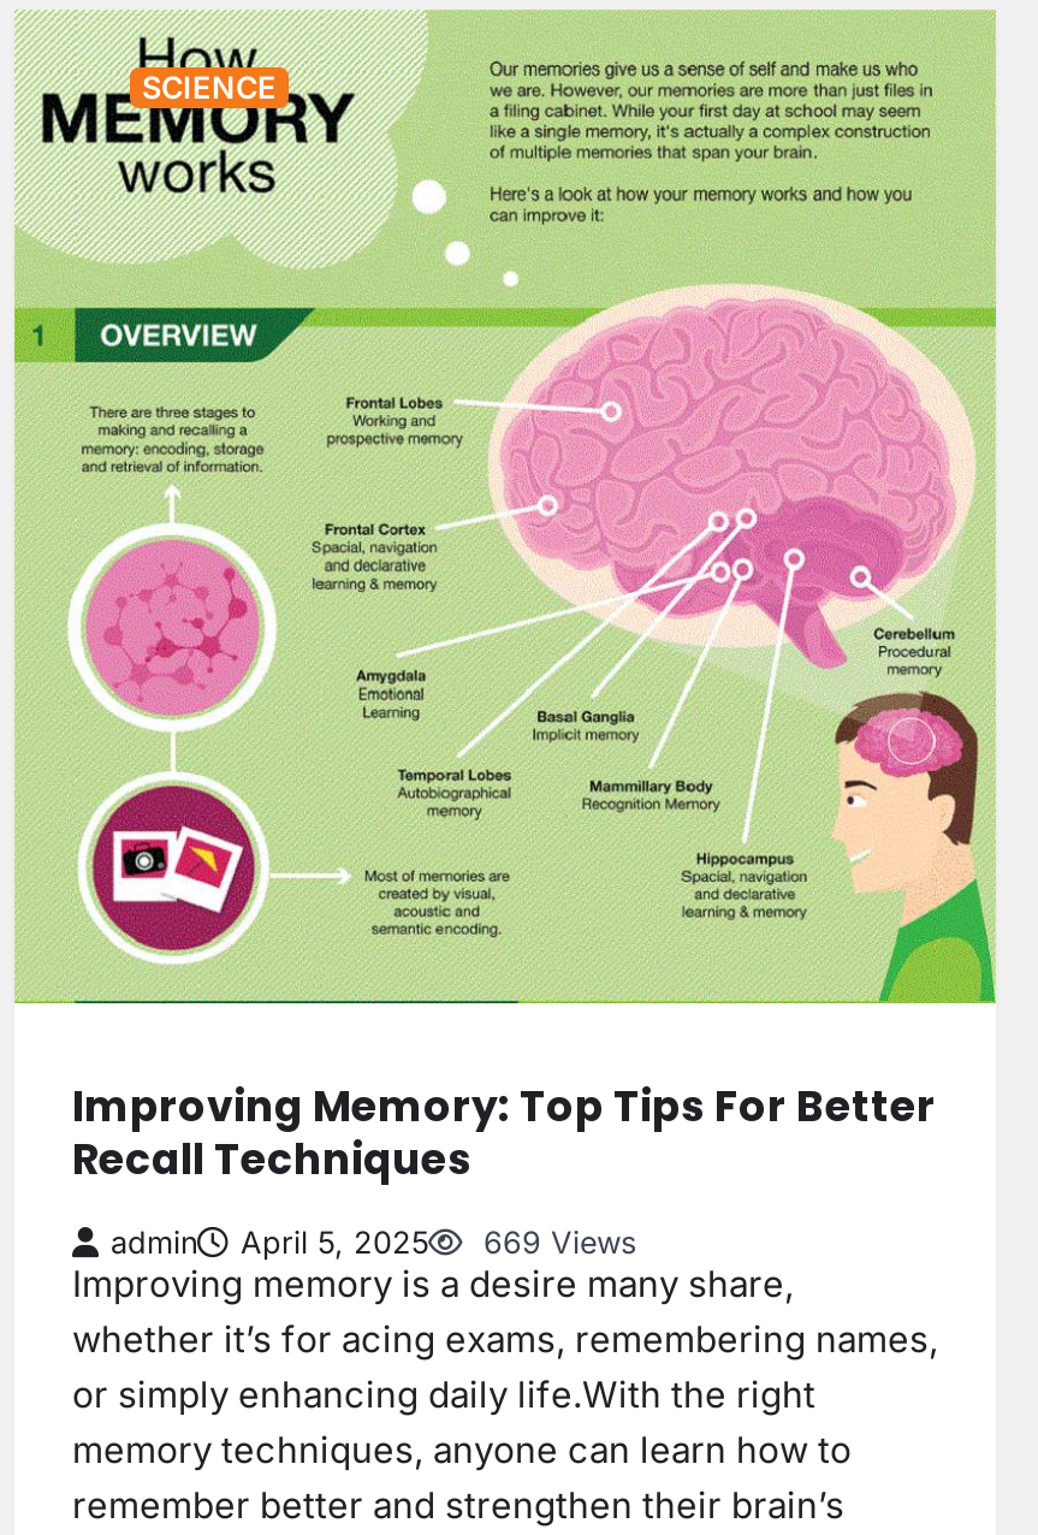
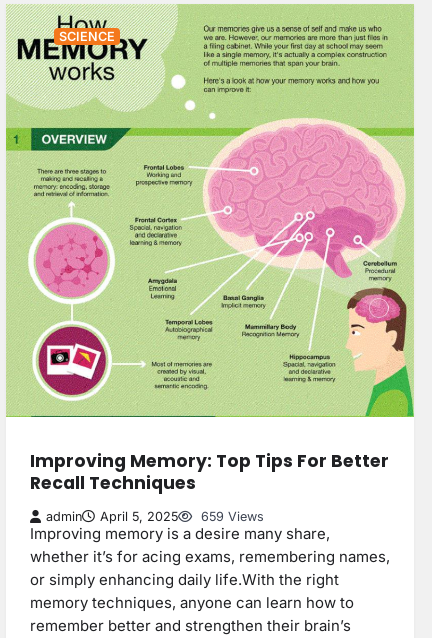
[111,1224,637,1260] admin April 5, 2025 669 Views -> [46,509,264,524] admin April 5, 2025 659 Views

